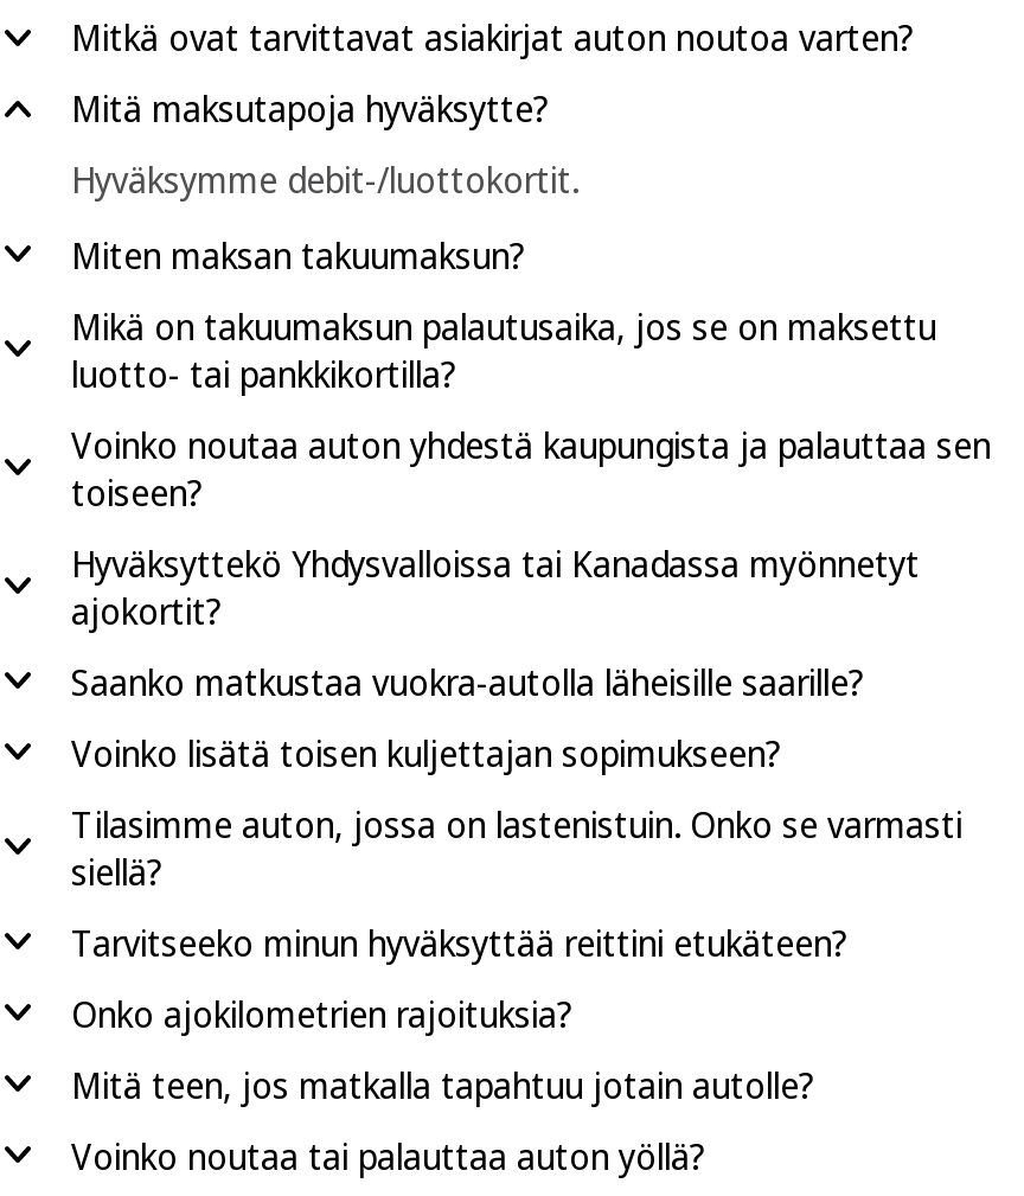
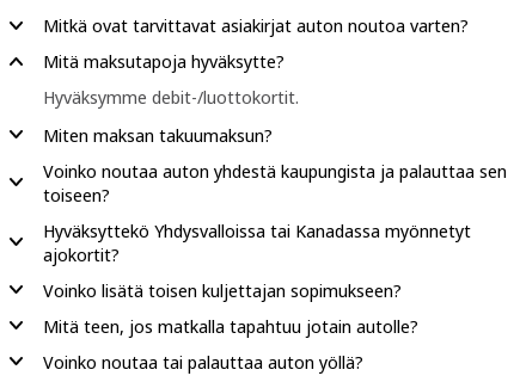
[71,302,936,397] Mikä on takuumaksun palautusaika, jos se on maksettu | luotto- tai pankkikortilla? -> none
[71,658,865,705] Saanko matkustaa vuokra-autolla läheisille saarille? -> none
[71,800,962,1037] Tilasimme auton, jossa on lastenistuin. Onko se varmasti | siellä? | Tarvitseeko minun hyväksyttää reittini etukäteen? | Onko ajokilometrien rajoituksia? -> none

